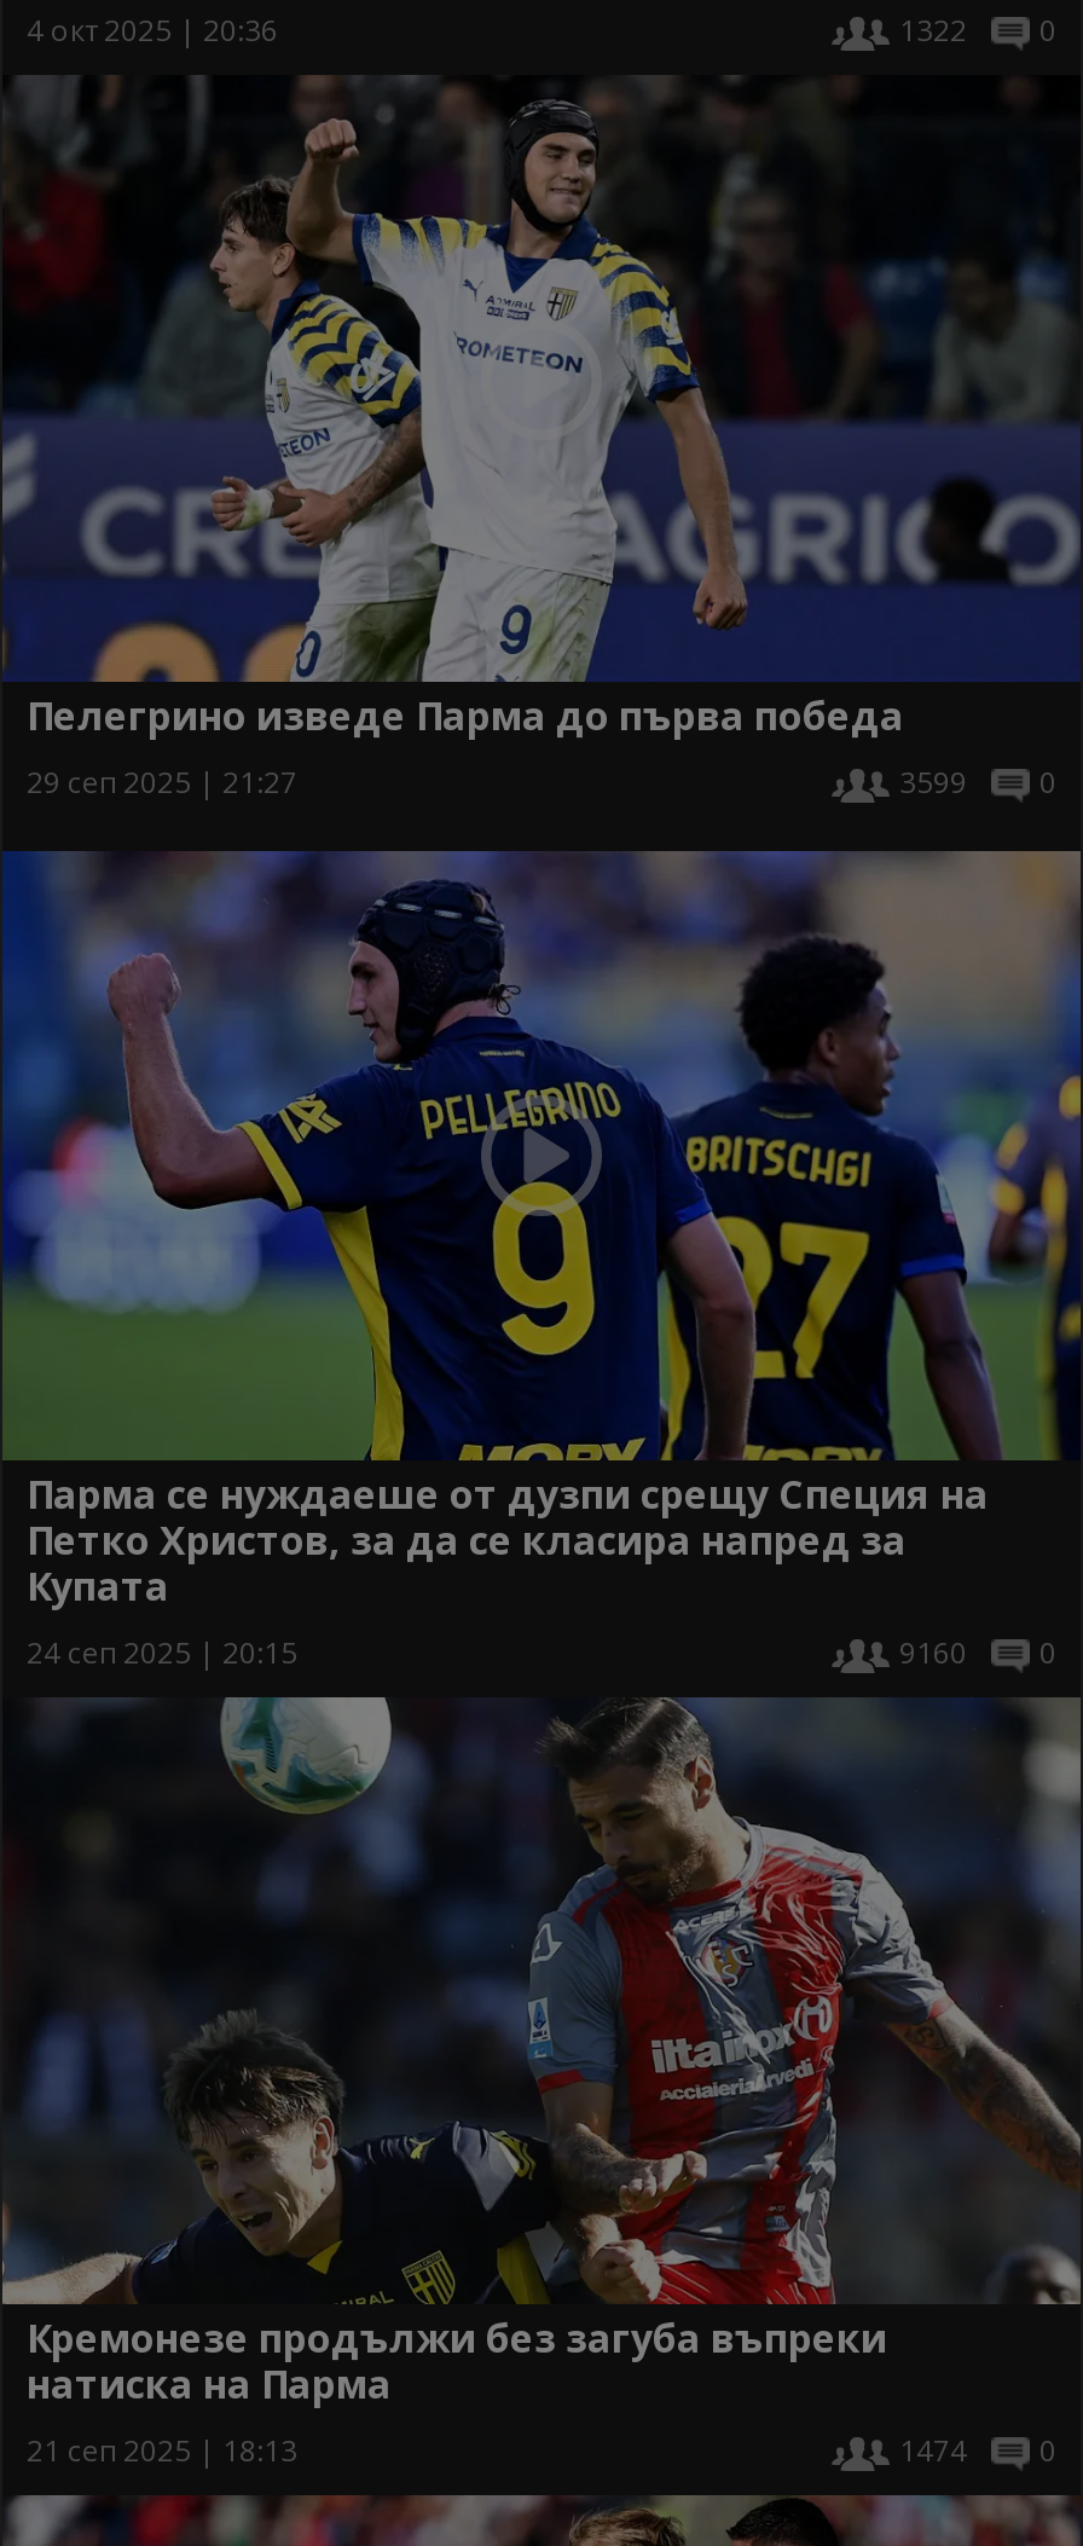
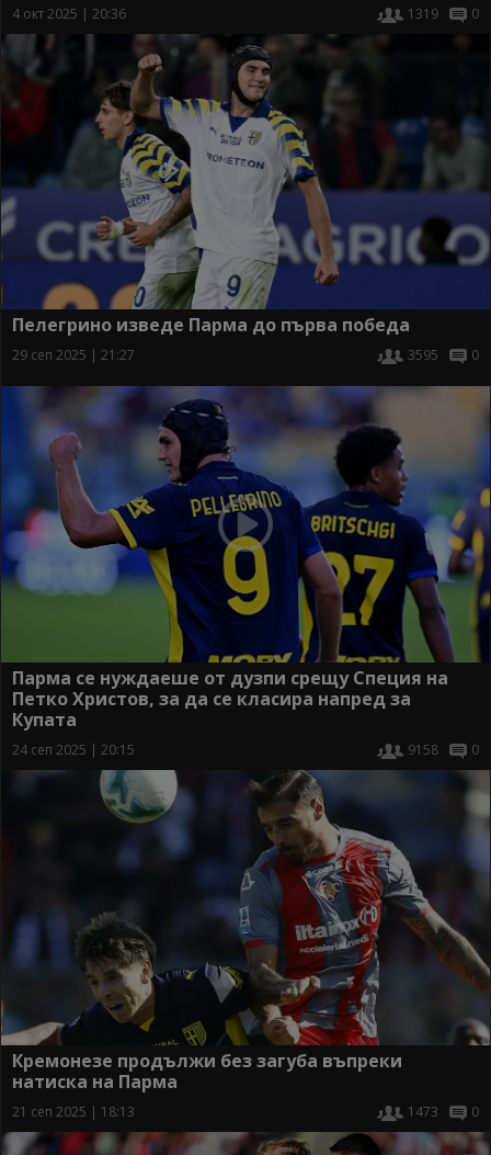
[899,11,1056,52] 1322 0 -> [408,5,479,23] 1319 0
[899,763,1056,804] 3599 0 -> [408,346,479,365] 3595 0
[899,1631,1056,1672] 9160 0 -> [408,740,479,759] 9158 0
[899,2429,1056,2470] 1474 0 -> [408,1102,479,1121] 1473 0

